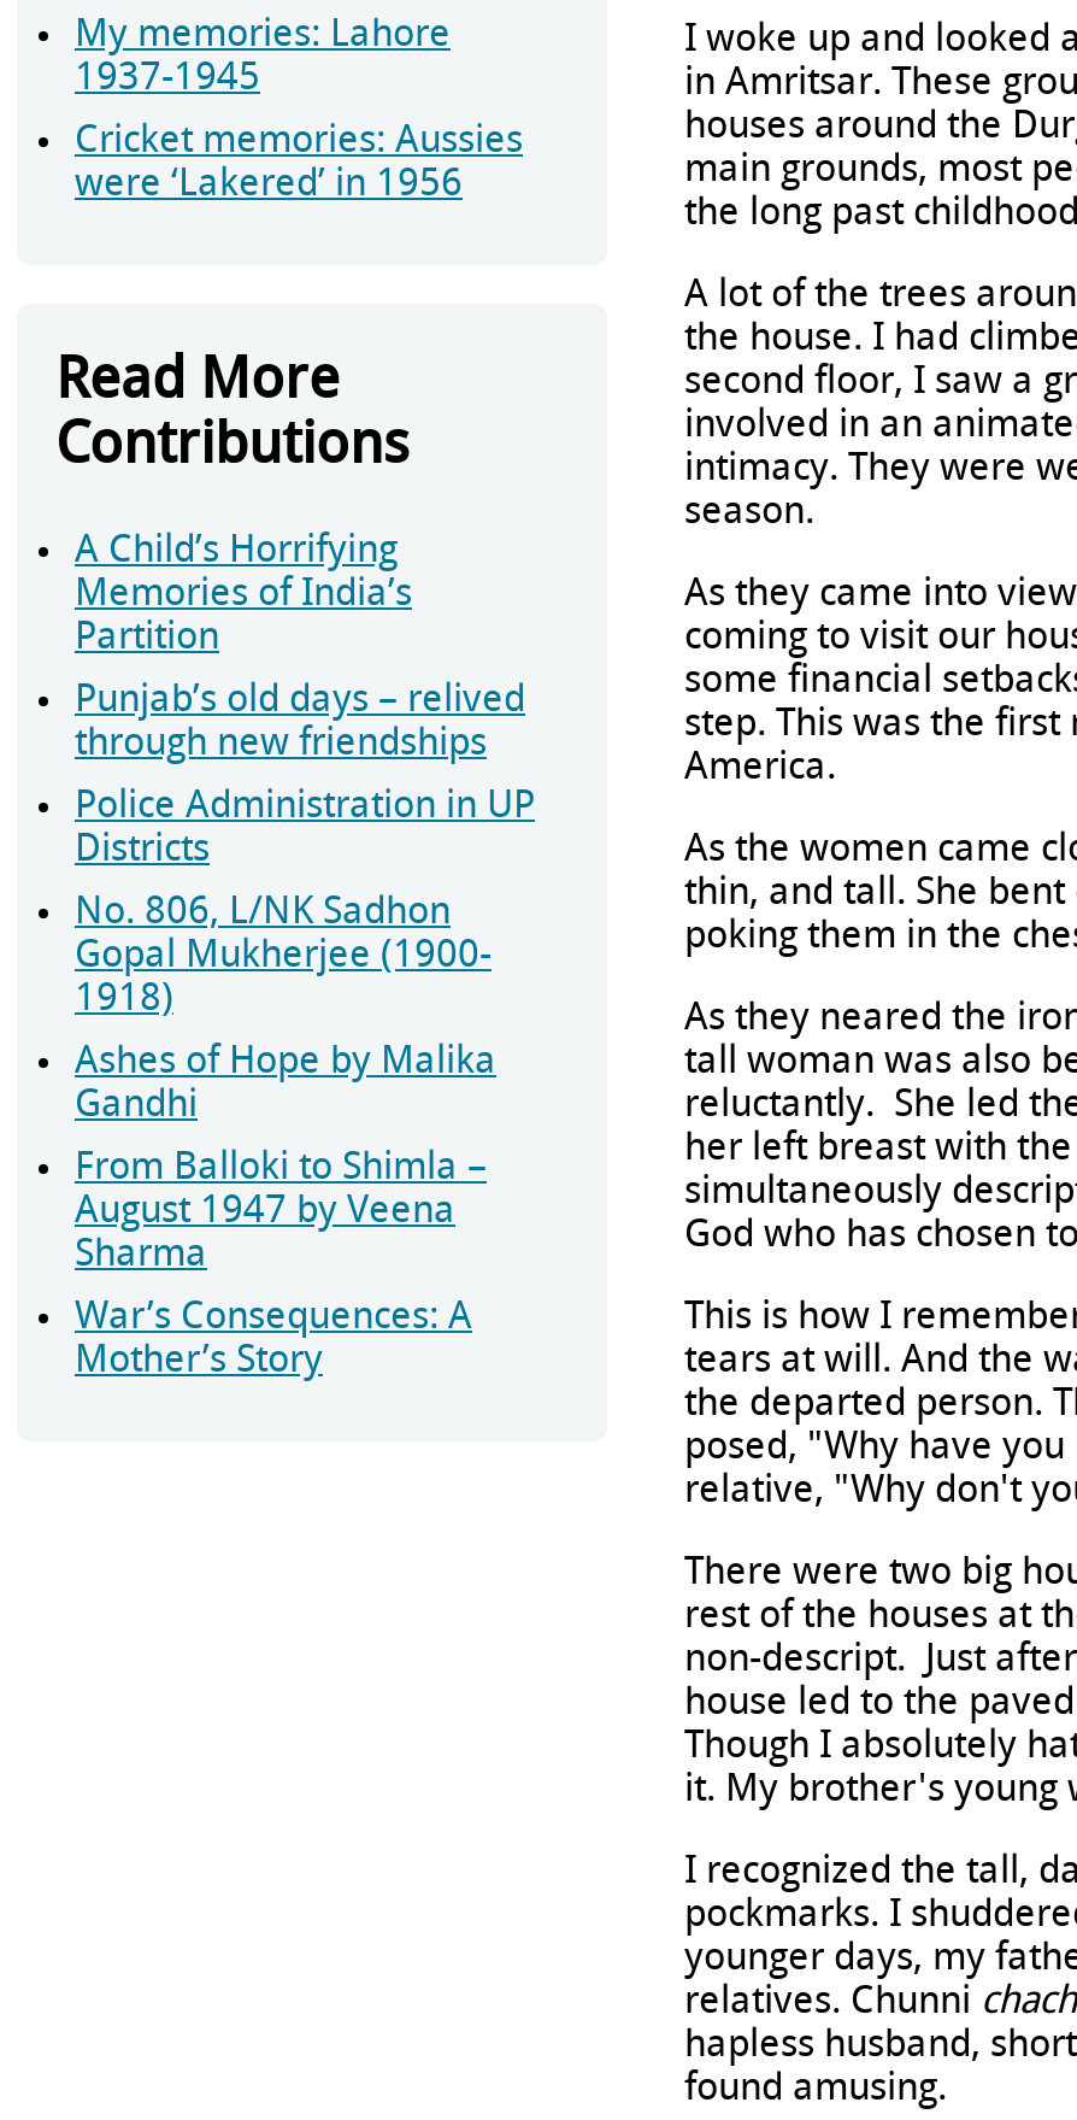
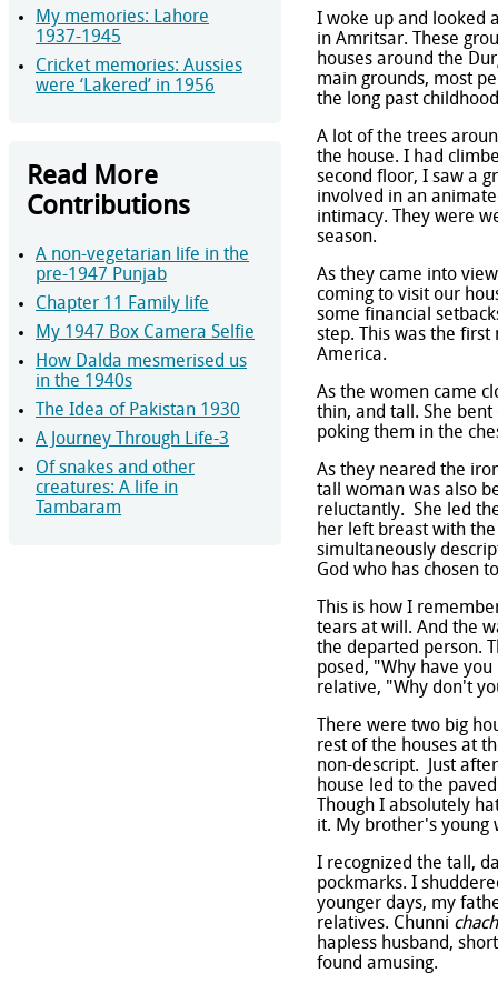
[75,532,412,658] A Child’s Horrifying | Memories of India’s | Partition -> [36,246,249,284] A non-vegetarian life in the | pre-1947 Punjab
[75,682,525,764] Punjab’s old days – relived | through new friendships -> [36,295,209,313] Chapter 11 Family life
[75,788,535,870] Police Administration in UP | Districts -> [36,324,255,342] My 1947 Box Camera Selfie
[75,894,492,1019] No. 806, L/NK Sadhon | Gopal Mukherjee (1900- | 1918) -> [36,353,247,391] How Dalda mesmerised us | in the 1940s
[75,1043,496,1125] Ashes of Hope by Malika | Gandhi -> [36,402,240,420] The Idea of Pakistan 1930
[75,1150,487,1275] From Balloki to Shimla – | August 1947 by Veena | Sharma -> [36,431,229,449] A Journey Through Life-3
[75,1299,472,1381] War’s Consequences: A | Mother’s Story -> [36,460,195,517] Of snakes and other | creatures: A life in | Tambaram

